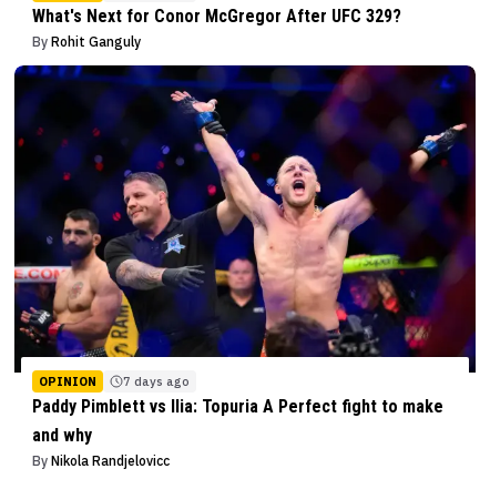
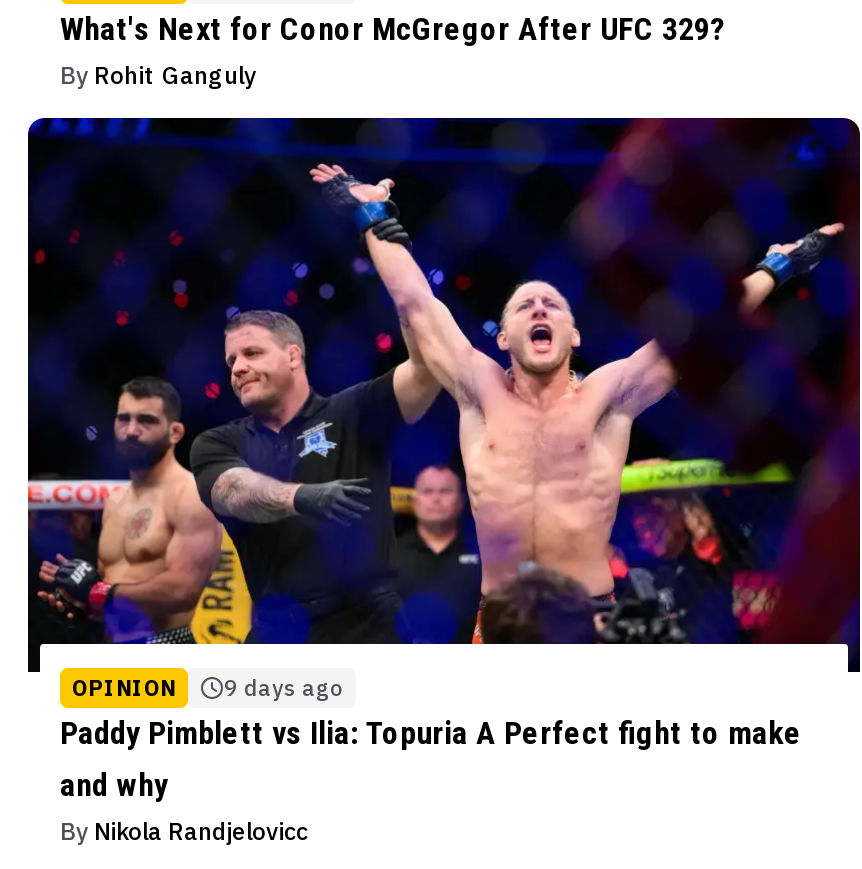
[39,374,190,389] OPINION 7 days ago -> [72,674,344,702] OPINION 9 days ago

